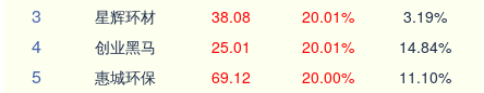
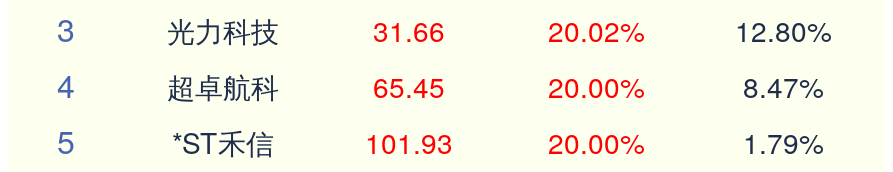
[95,5,446,27] 星辉环材 | 38.08 | 20.01% | 3.19% -> [167,10,831,50] 光力科技 | 31.66 | 20.02% | 12.80%
[95,36,451,57] 创业黑马 | 25.01 | 20.01% | 14.84% -> [167,66,823,106] 超卓航科 | 65.45 | 20.00% | 8.47%
[95,66,250,88] 惠城环保 | 69.12 -> [172,122,453,162] *ST禾信 | 101.93
[398,66,451,88] 11.10% -> [743,122,823,162] 1.79%

